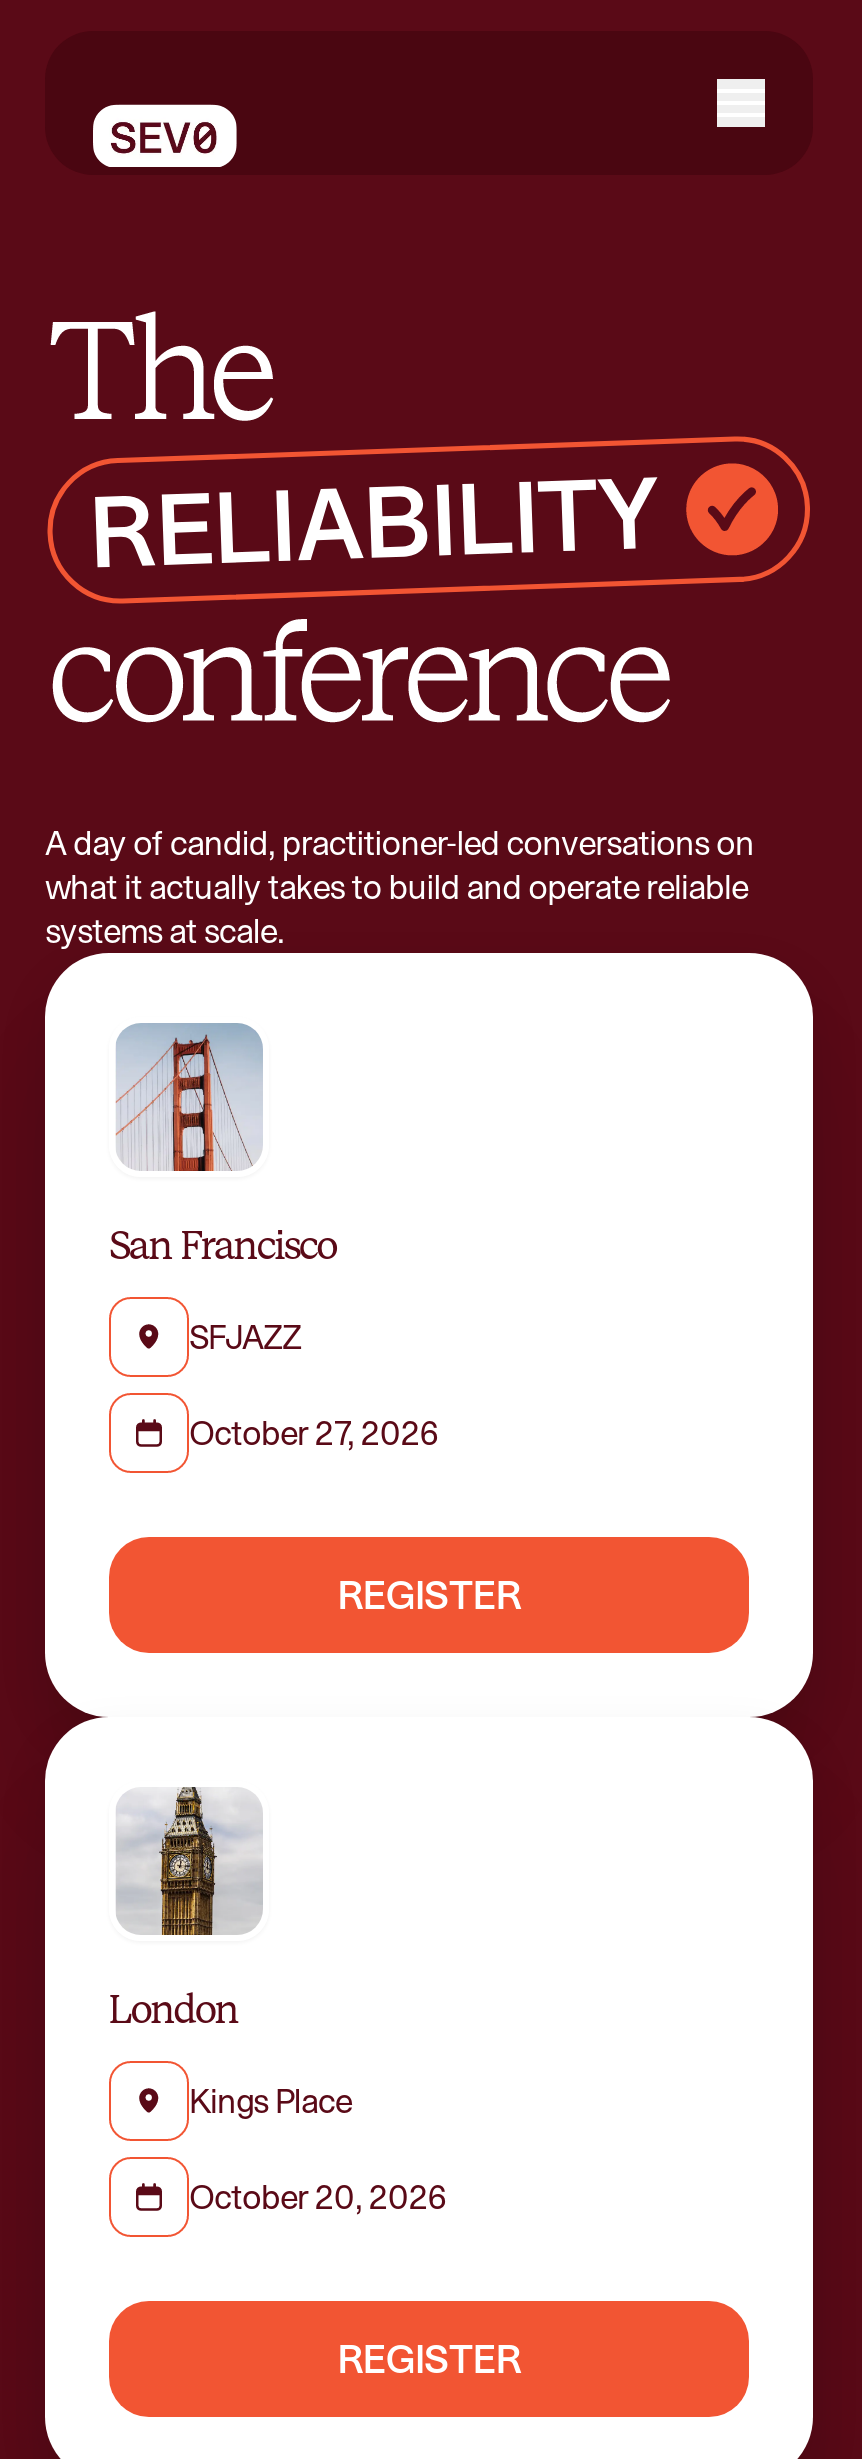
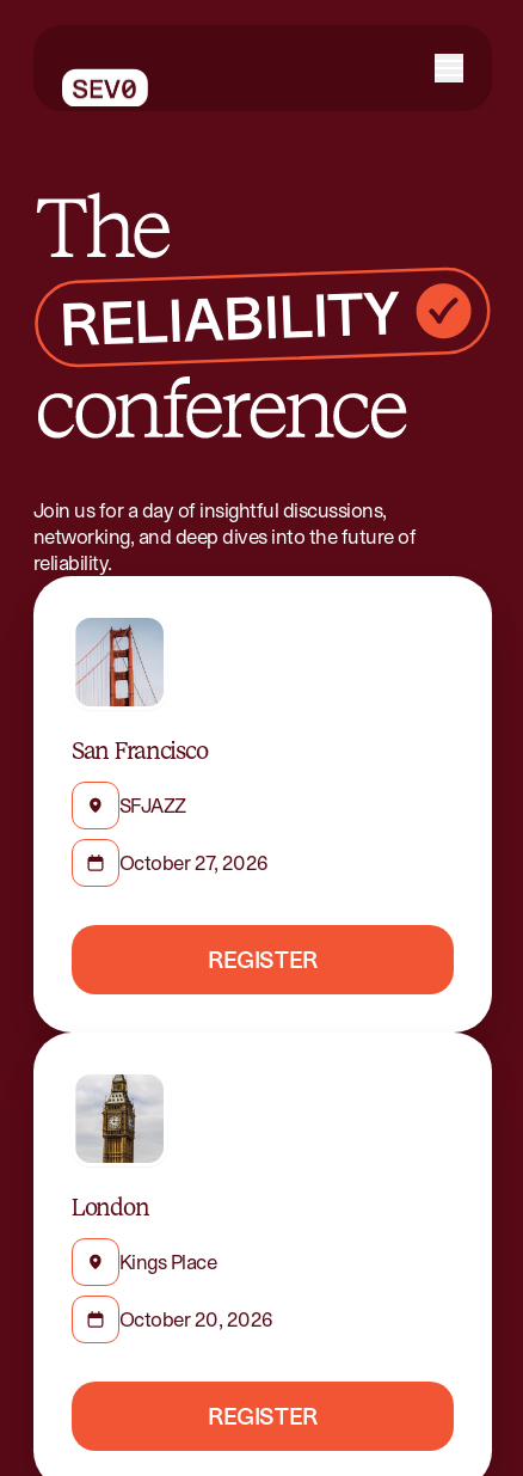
[45,818,754,954] A day of candid, practitioner-led conversations on | what it actually takes to build and operate reliable | systems at scale. -> [33,496,416,577] Join us for a day of insightful discussions, | networking, and deep dives into the future of | reliability.

